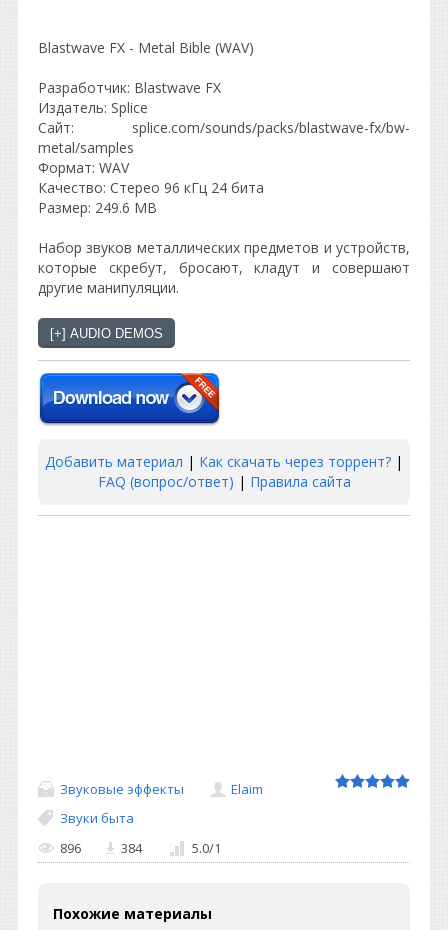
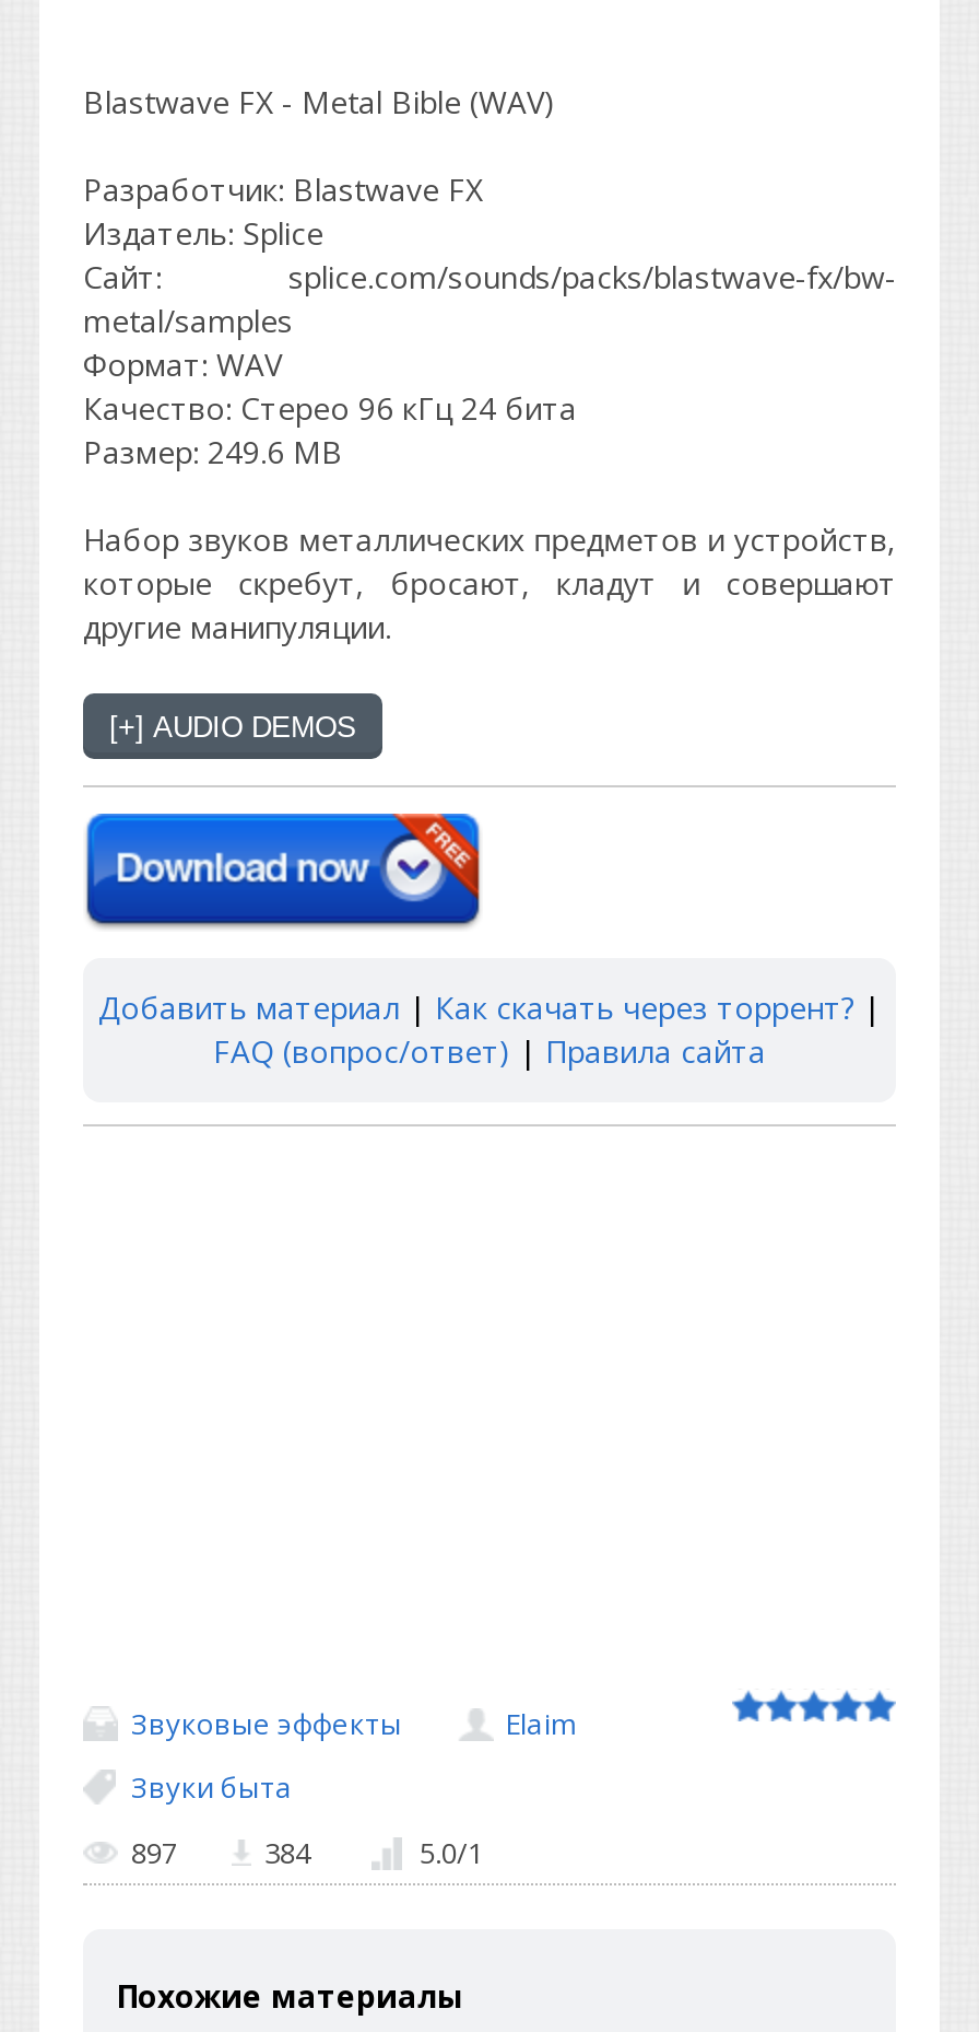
[60,838,81,856] 896 -> [131,1832,177,1871] 897

